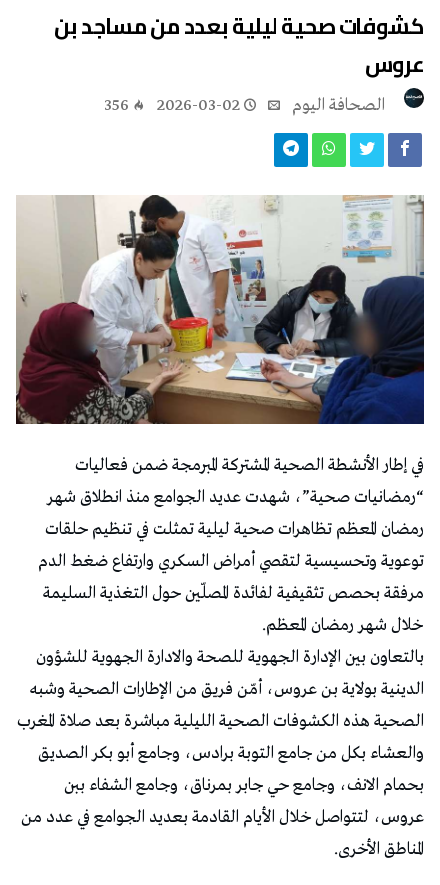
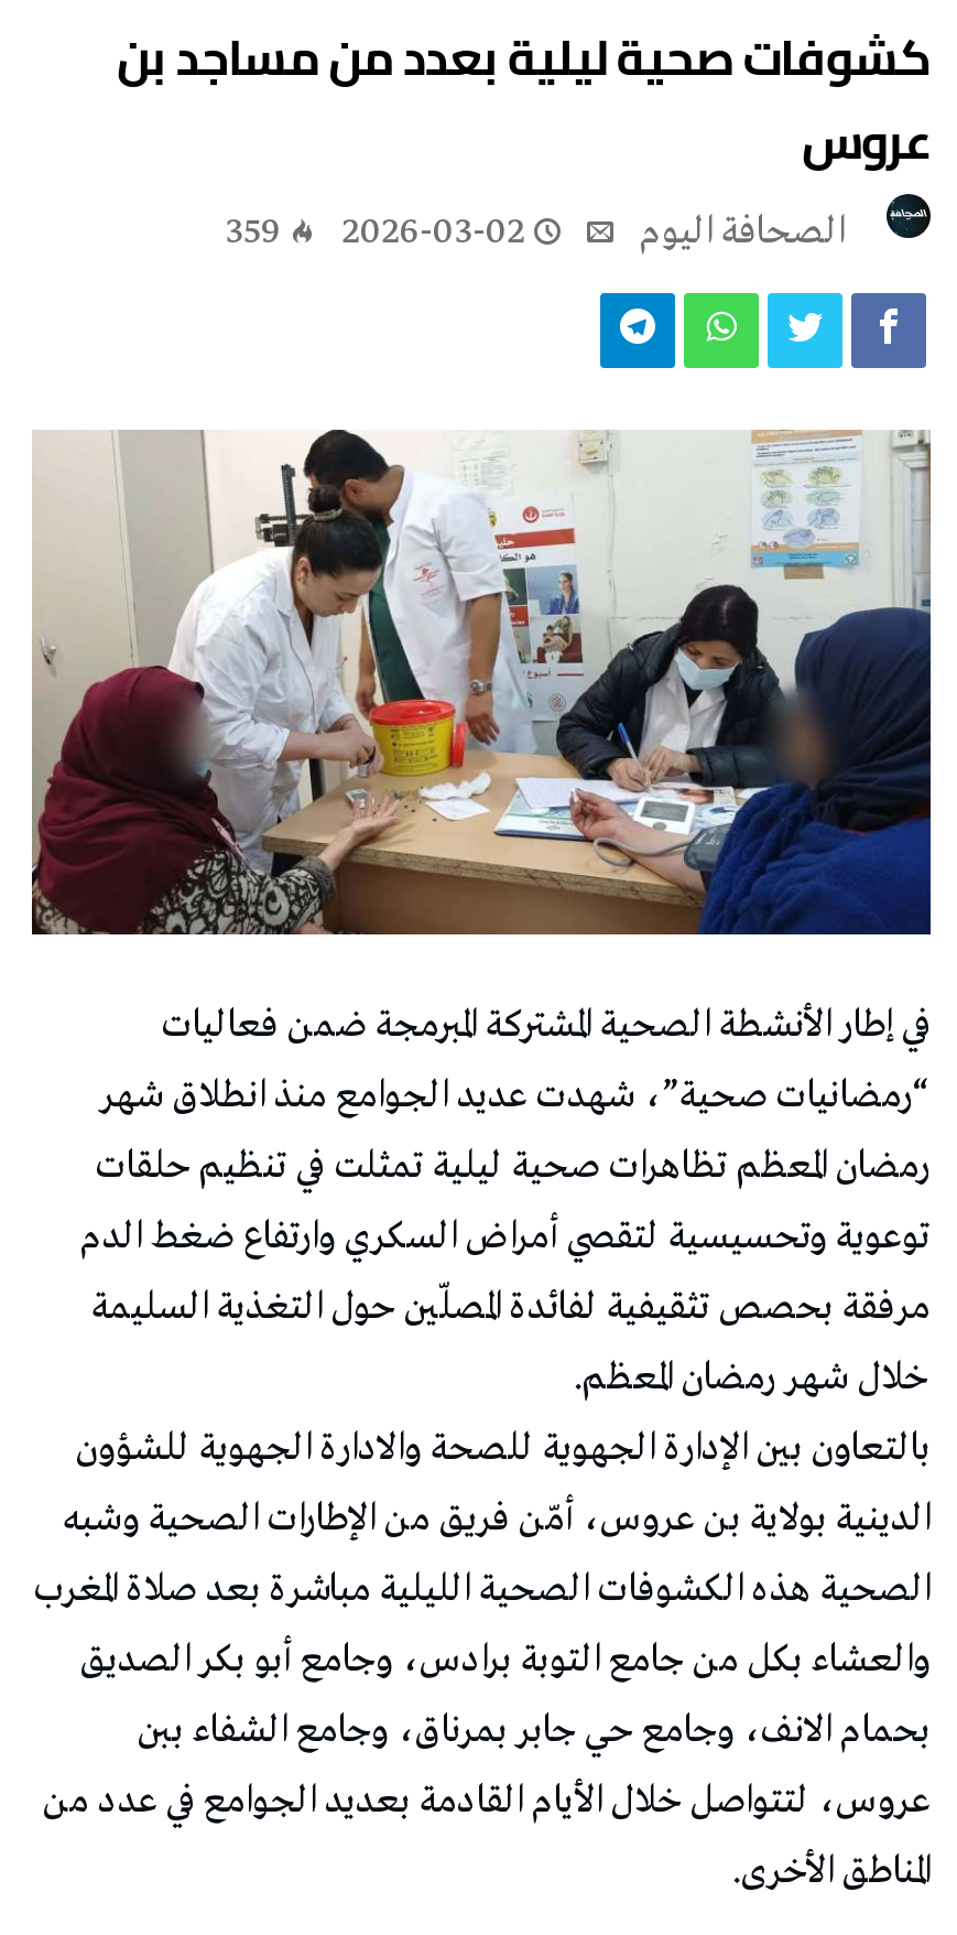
[104,95,240,116] 356 2026-03-02 -> [226,209,525,256] 359 2026-03-02

